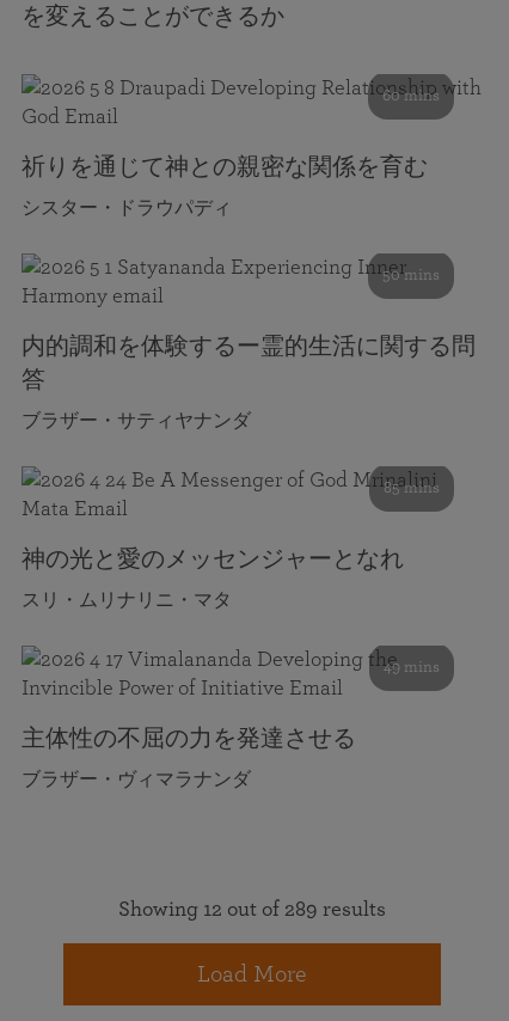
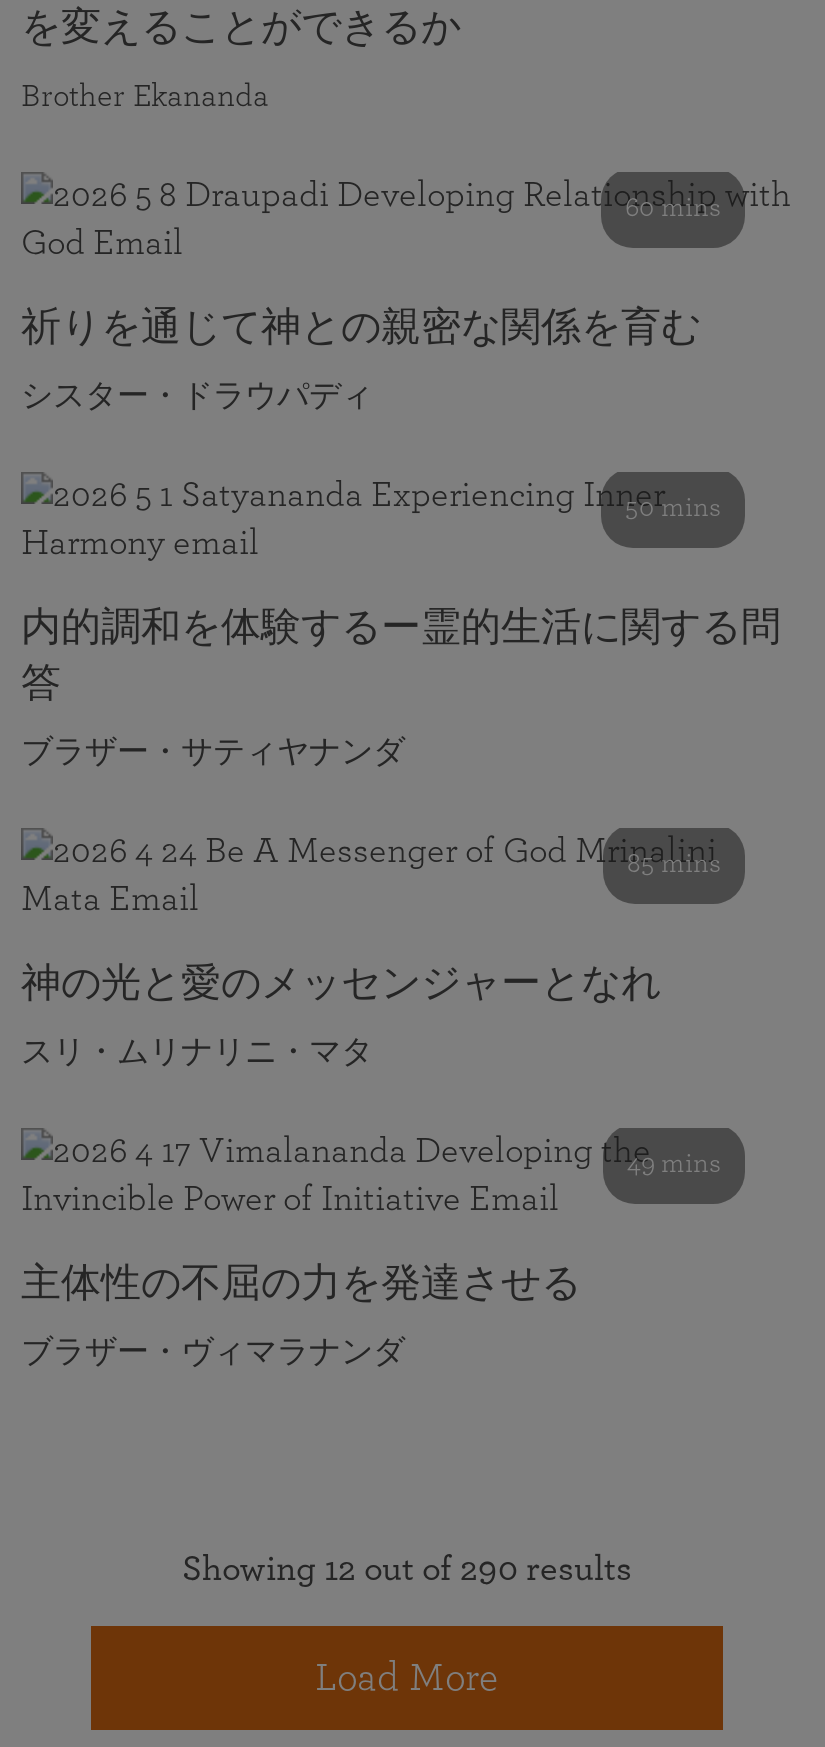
none -> [21,80,269,112] Brother Ekananda
[118,899,386,921] Showing 12 out of 289 results -> [182,1552,632,1588] Showing 12 out of 290 results

